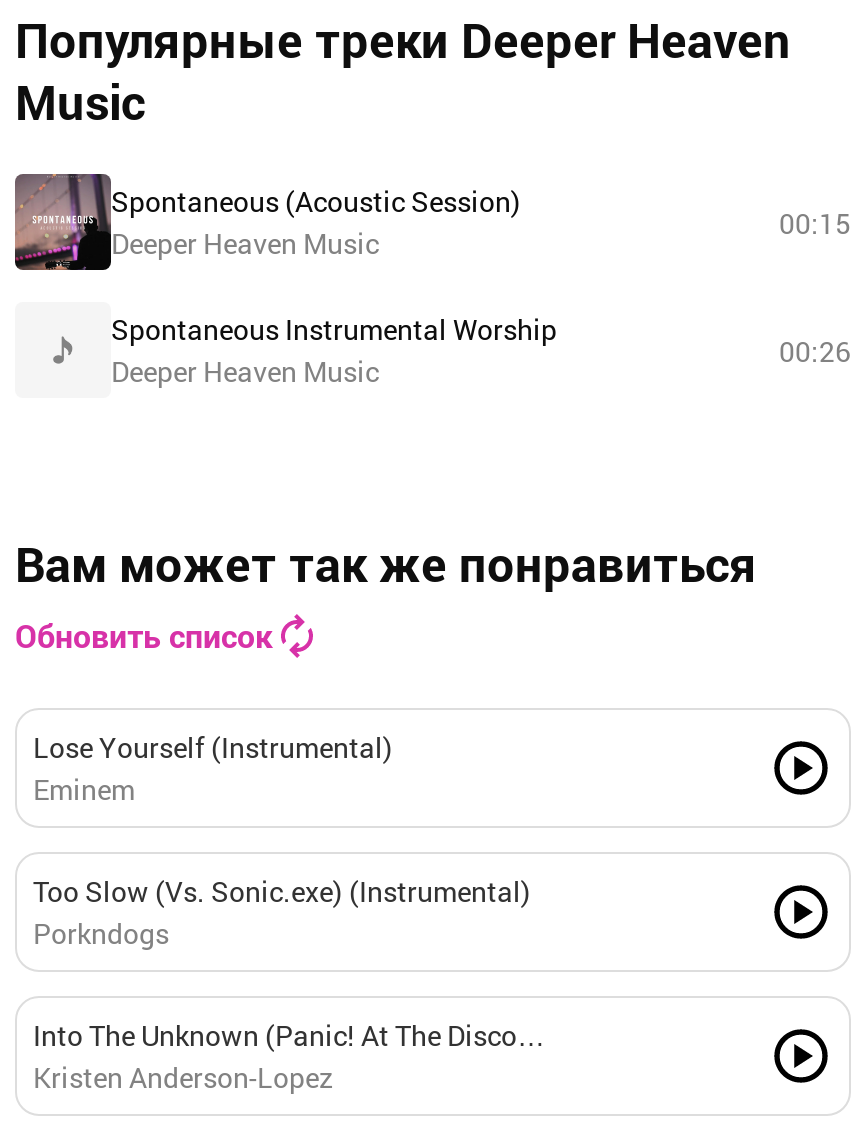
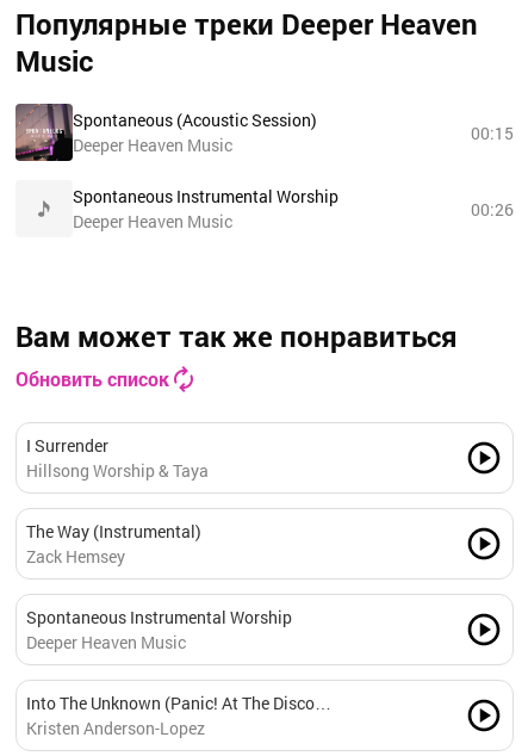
[33,728,531,952] Lose Yourself (Instrumental) | Eminem | Too Slow (Vs. Sonic.exe) (Instrumental) | Porkndogs -> [26,434,292,653] I Surrender | Hillsong Worship & Taya | The Way (Instrumental) | Zack Hemsey | Spontaneous Instrumental Worship | Deeper Heaven Music

